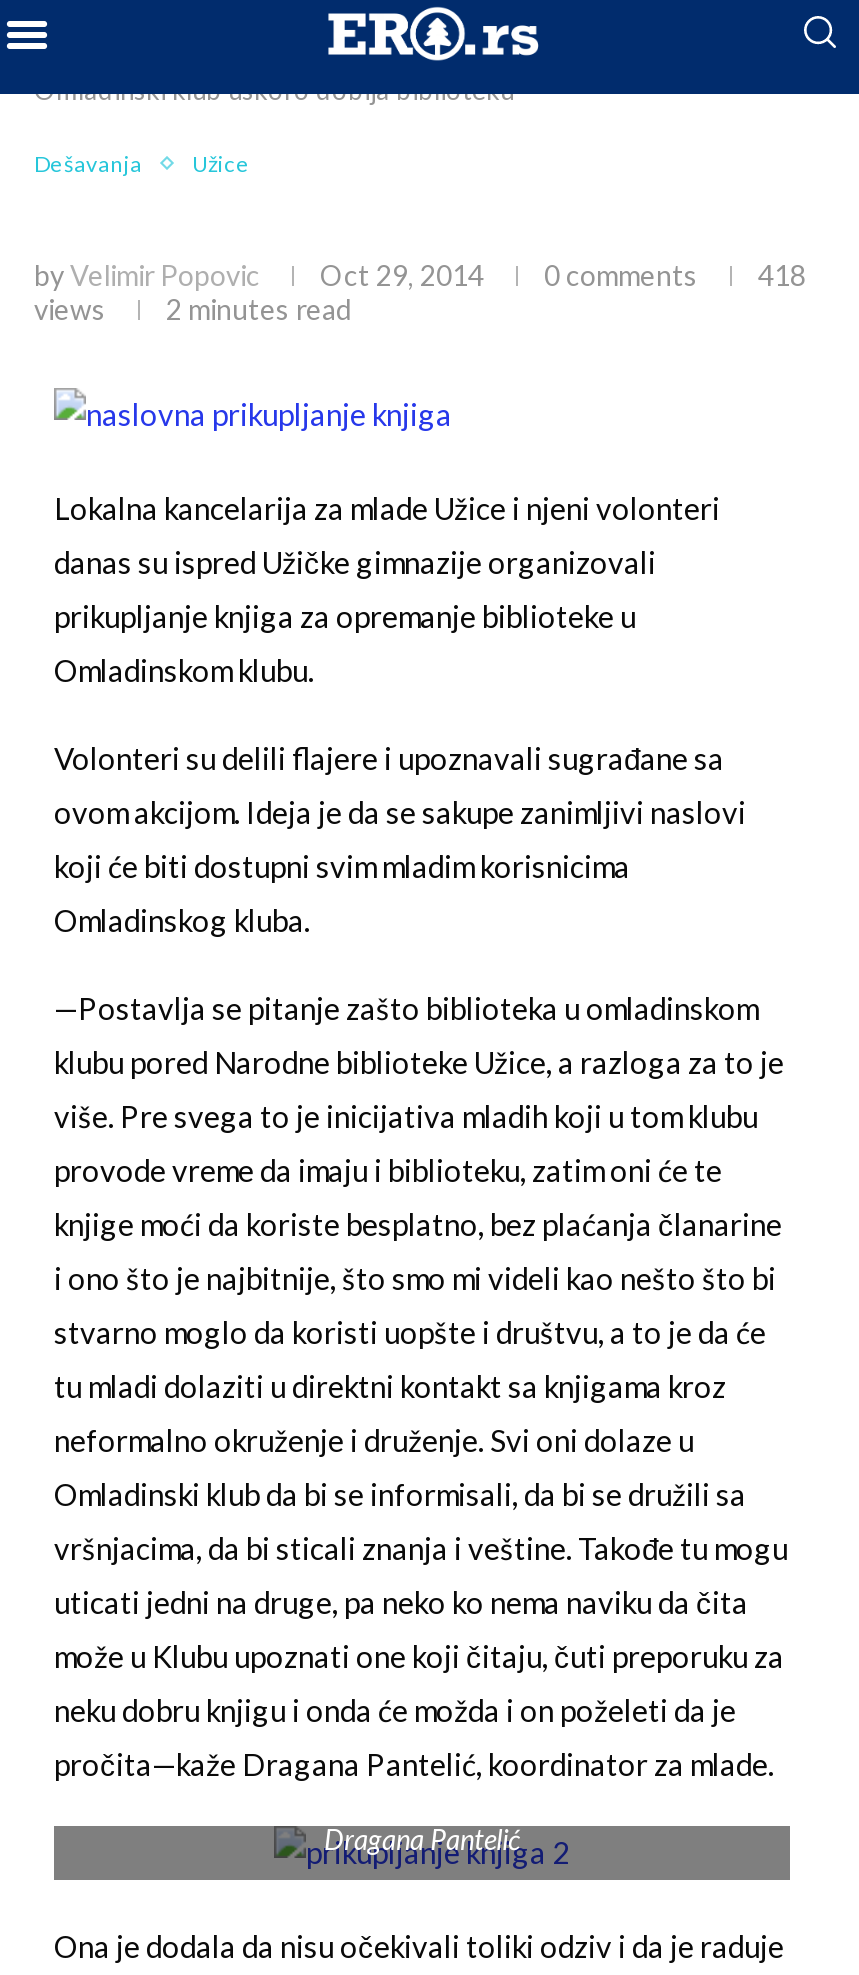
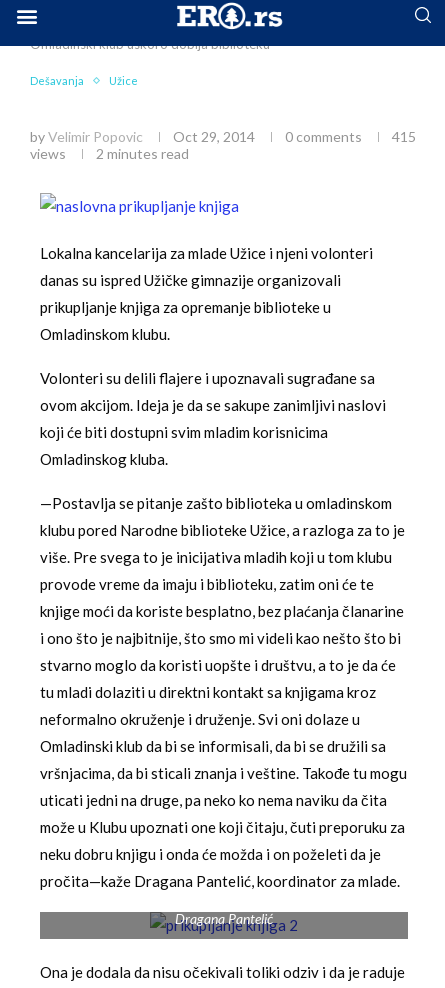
[758,258,806,292] 418 -> [392,128,416,145] 415

